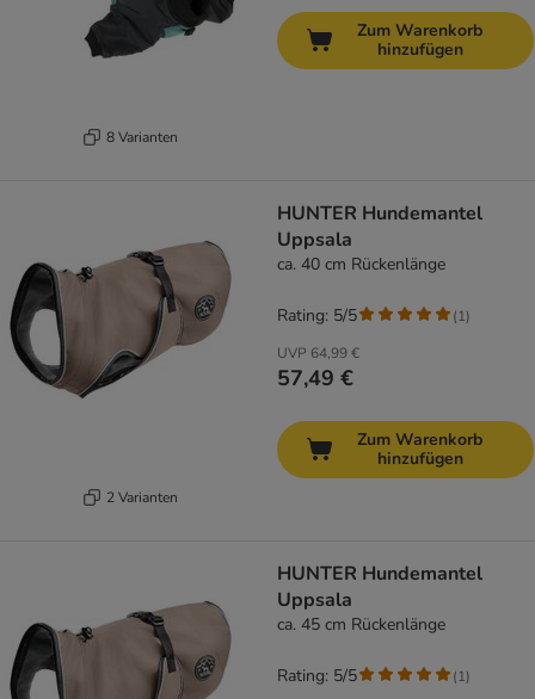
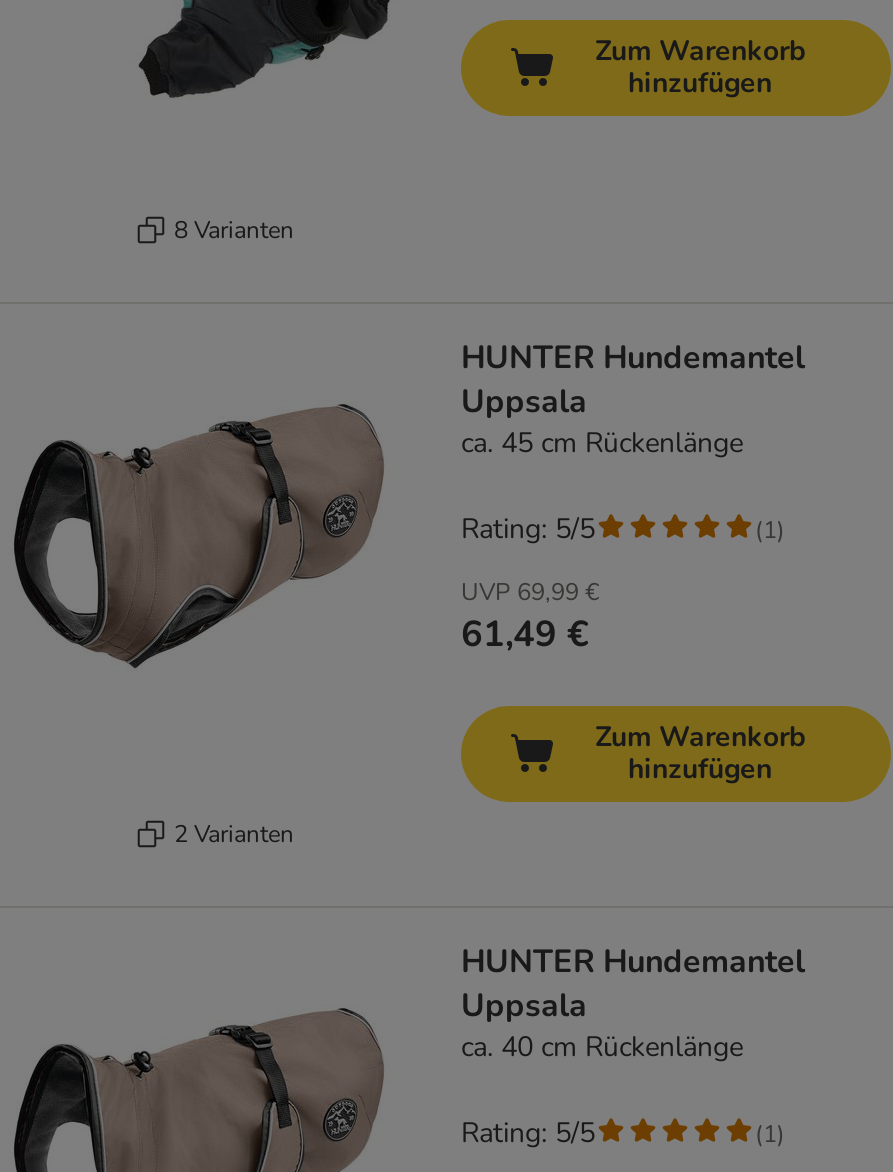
moved [277,253,445,276] -> [461,1028,743,1066]: ca. 40 cm Rückenlänge
[277,344,359,363] UVP 64,99 € -> [461,576,599,608] UVP 69,99 €
[277,364,353,393] 57,49 € -> [461,610,589,658] 61,49 €
moved [277,613,445,636] -> [461,424,743,462]: ca. 45 cm Rückenlänge

